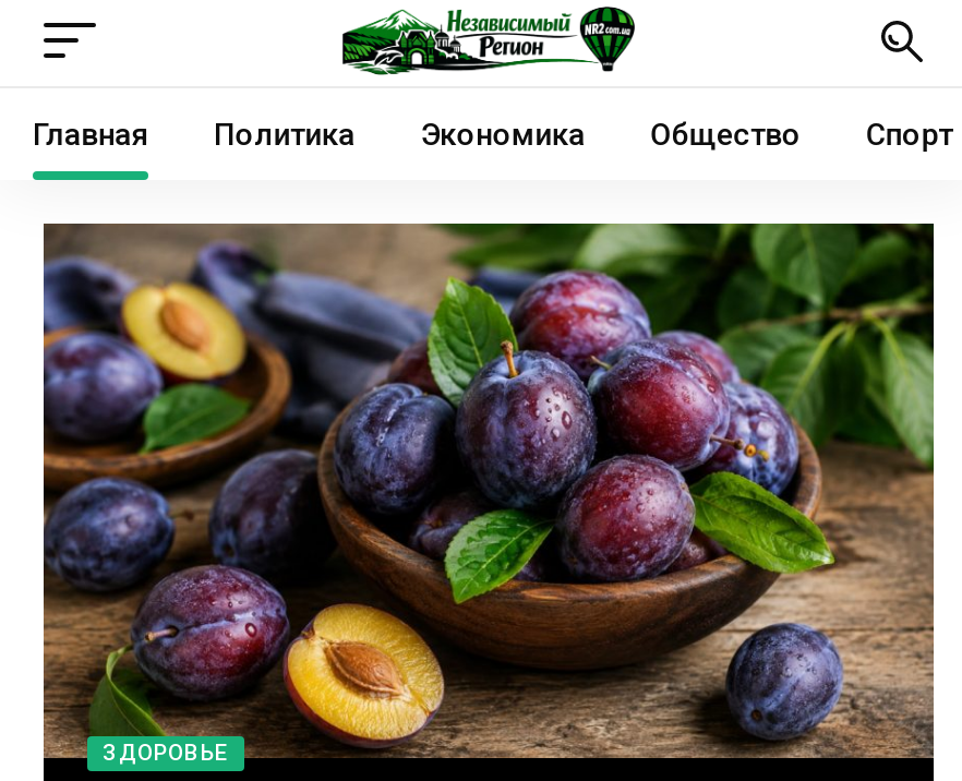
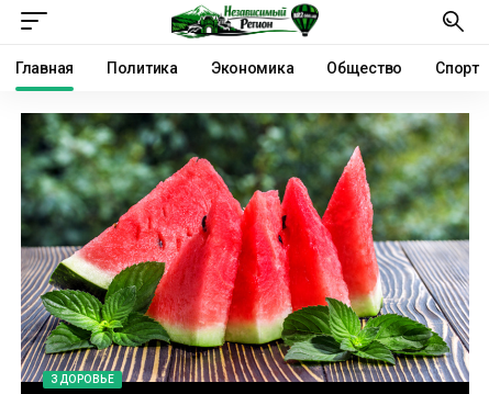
[41,221,936,760] [image] -> [20,112,470,383] [image]

